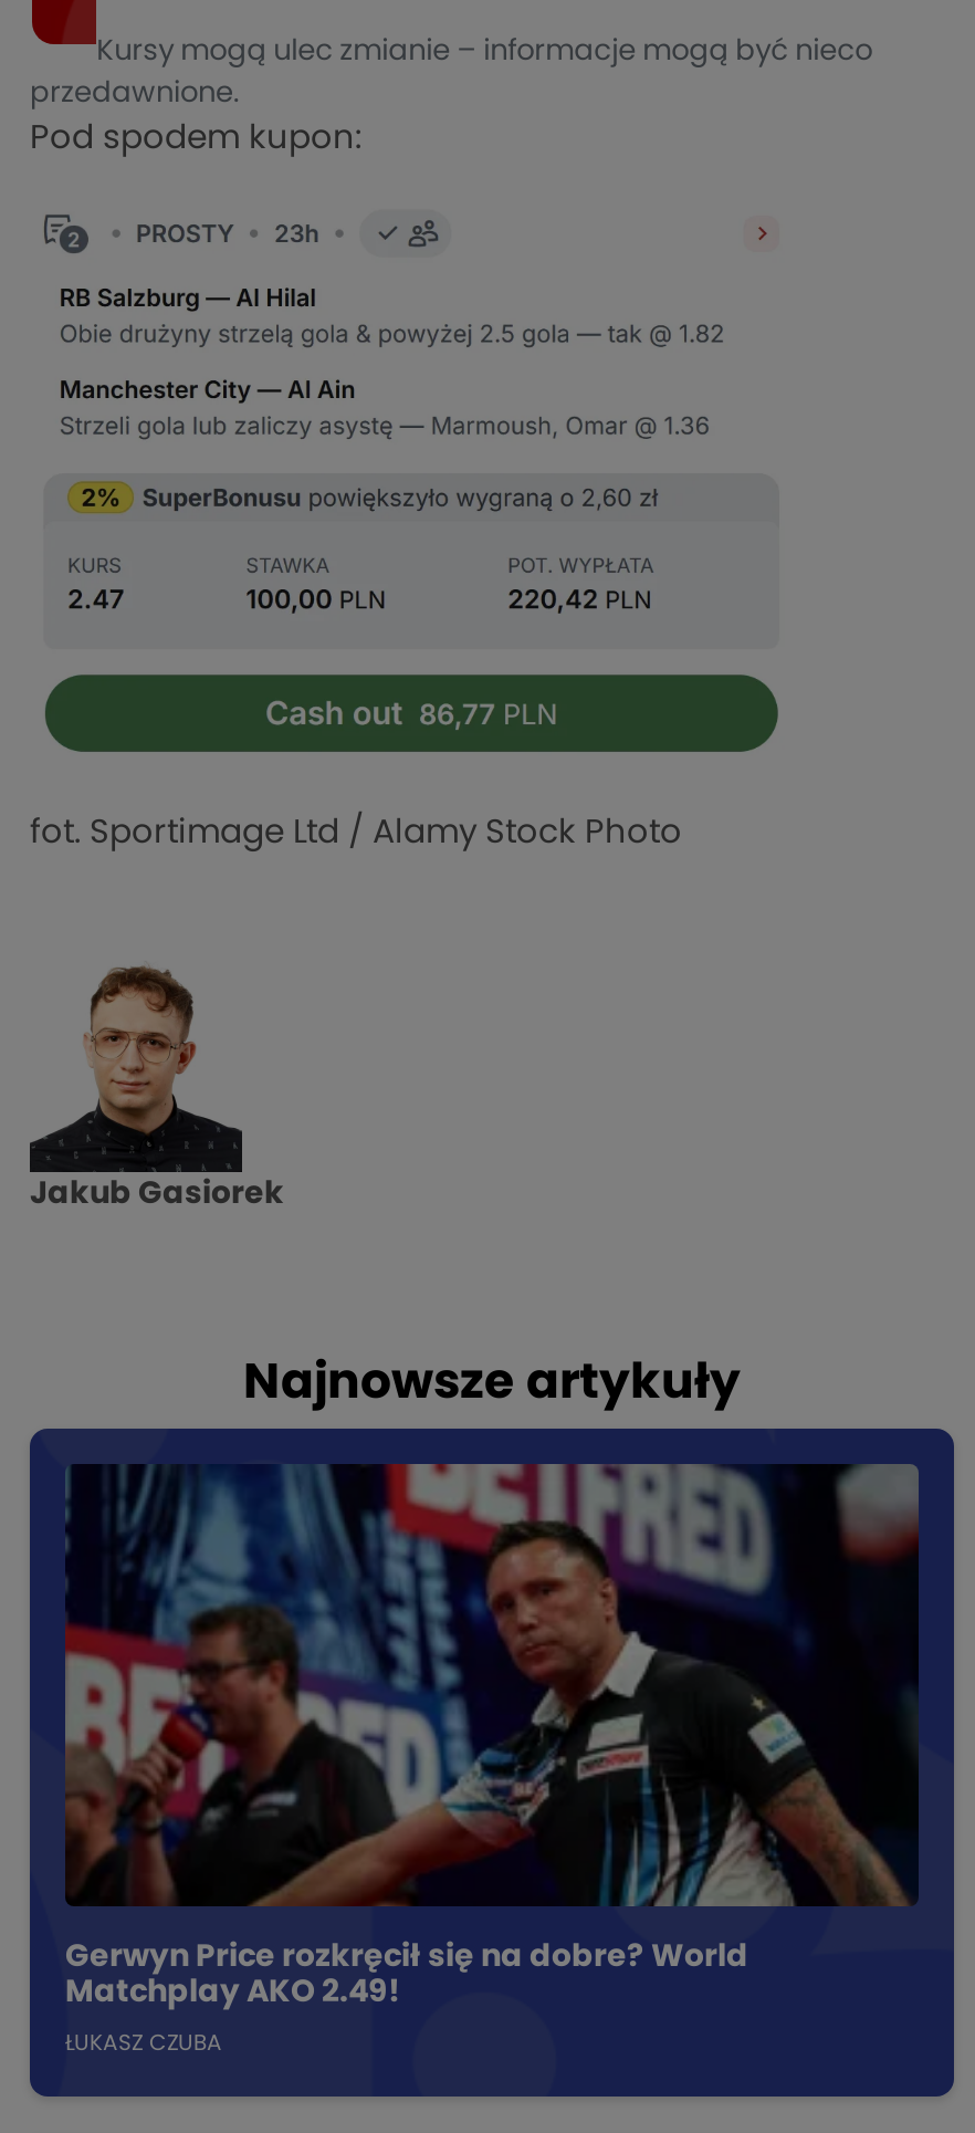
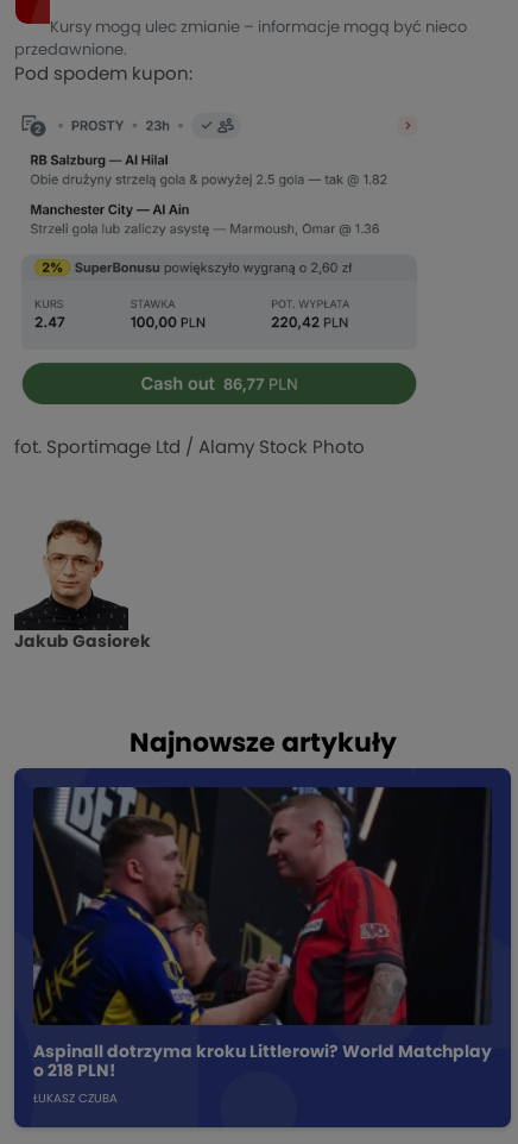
[63,1462,921,2008] [image] | Gerwyn Price rozkręcił się na dobre? World | Matchplay AKO 2.49! -> [32,786,493,1080] [image] | Aspinall dotrzyma kroku Littlerowi? World Matchplay | o 218 PLN!

